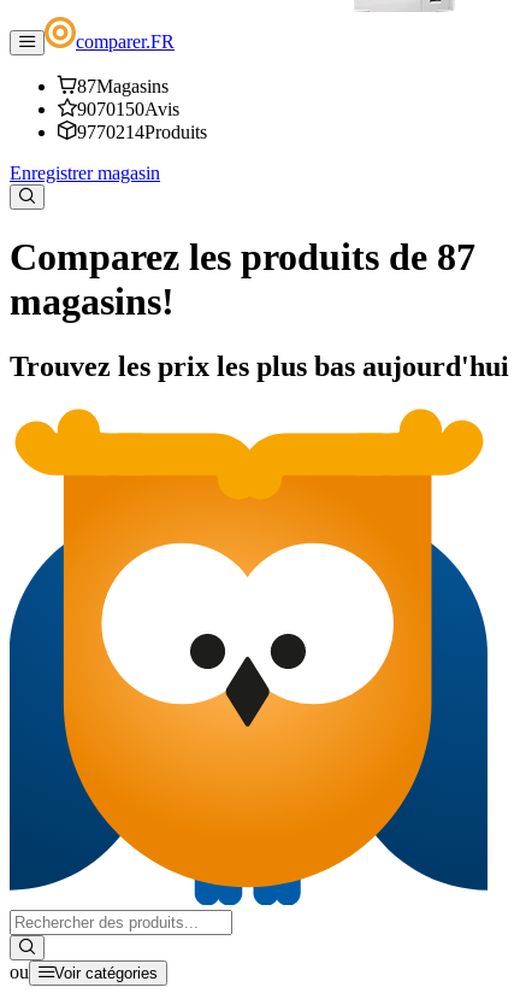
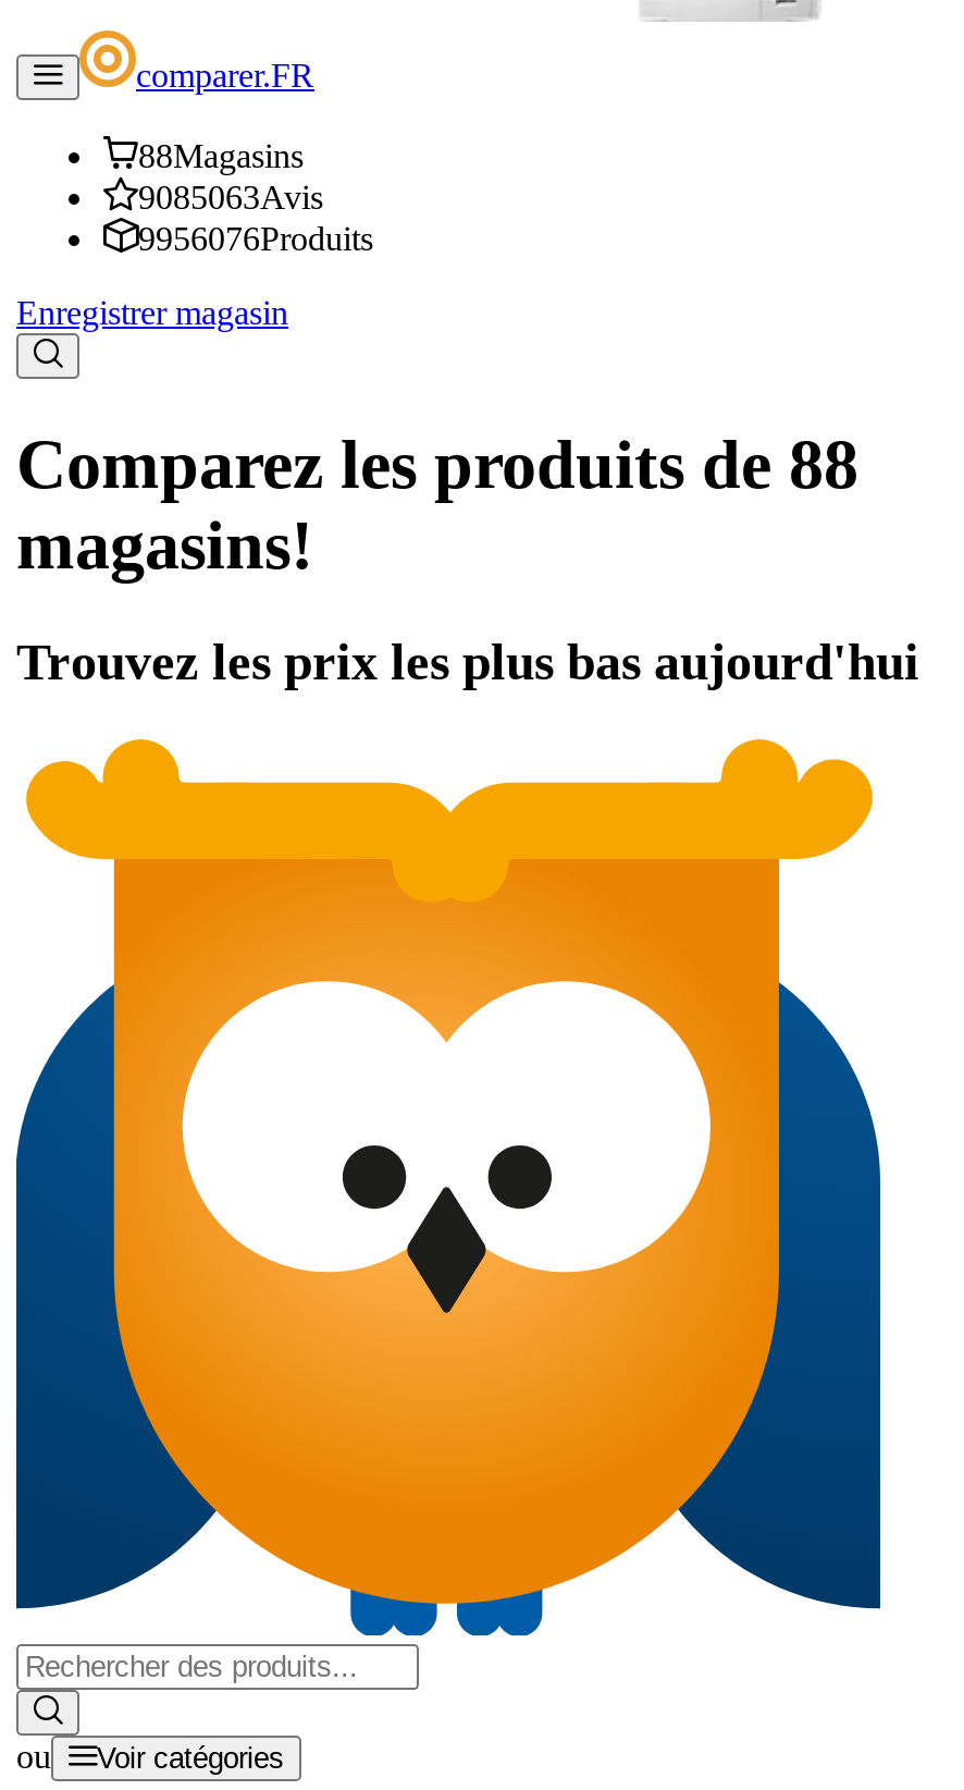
[77,76,169,96] 87Magasins -> [138,137,304,174] 88Magasins
[77,99,179,119] 9070150Avis -> [138,179,323,216] 9085063Avis
[77,122,207,142] 9770214Produits -> [138,220,373,257] 9956076Produits
[10,235,475,279] Comparez les produits de 87 -> [16,426,858,504] Comparez les produits de 88

